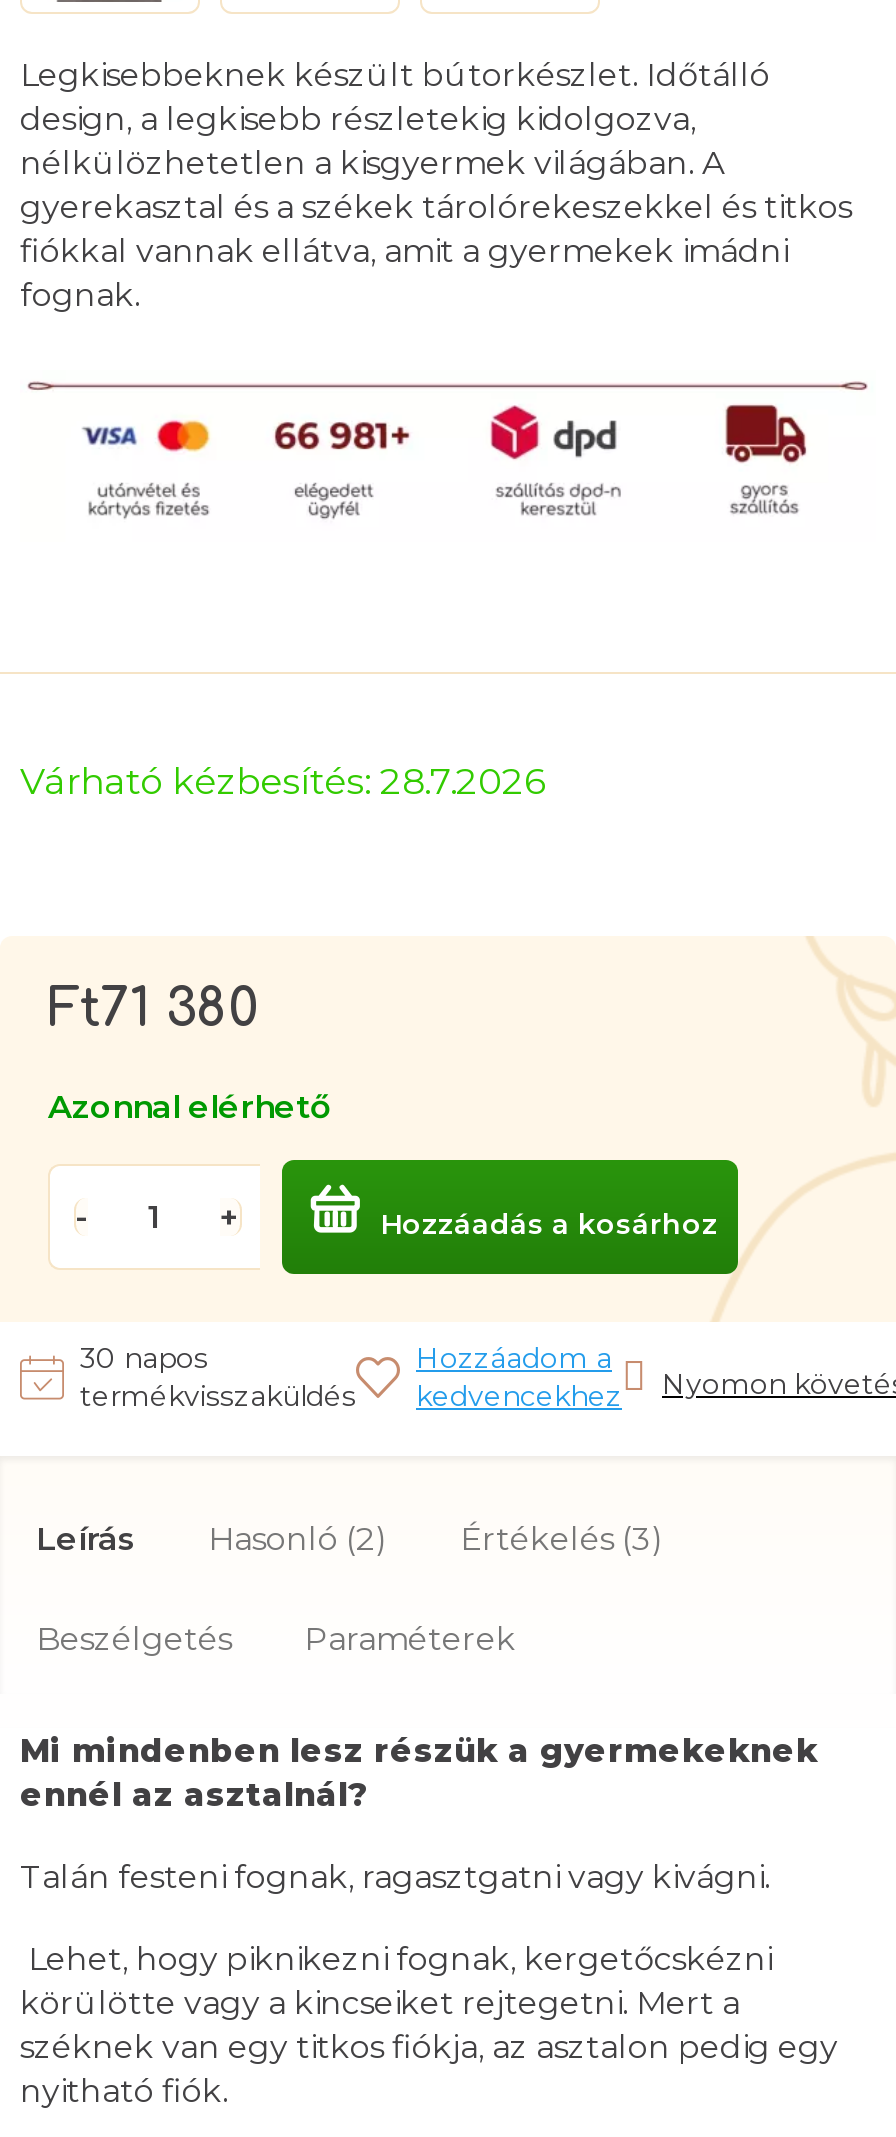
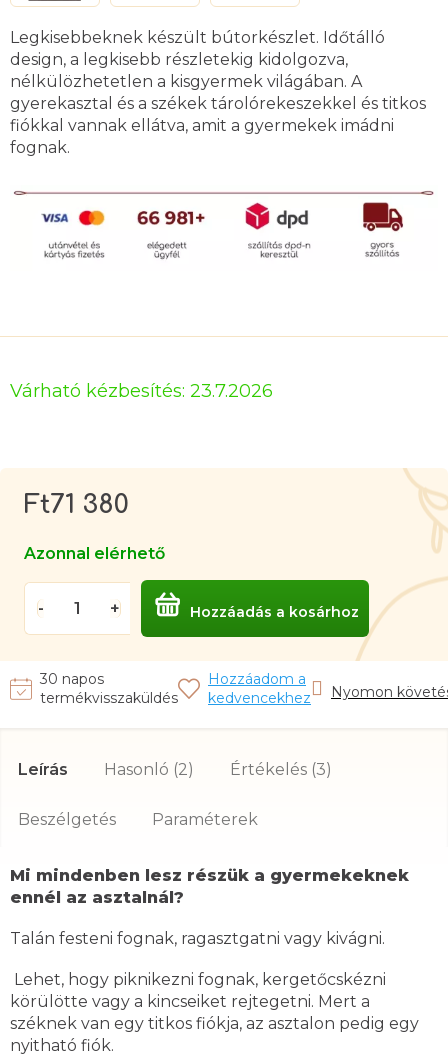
[20,760,546,804] Várható kézbesítés: 28.7.2026 -> [10,380,273,402] Várható kézbesítés: 23.7.2026

